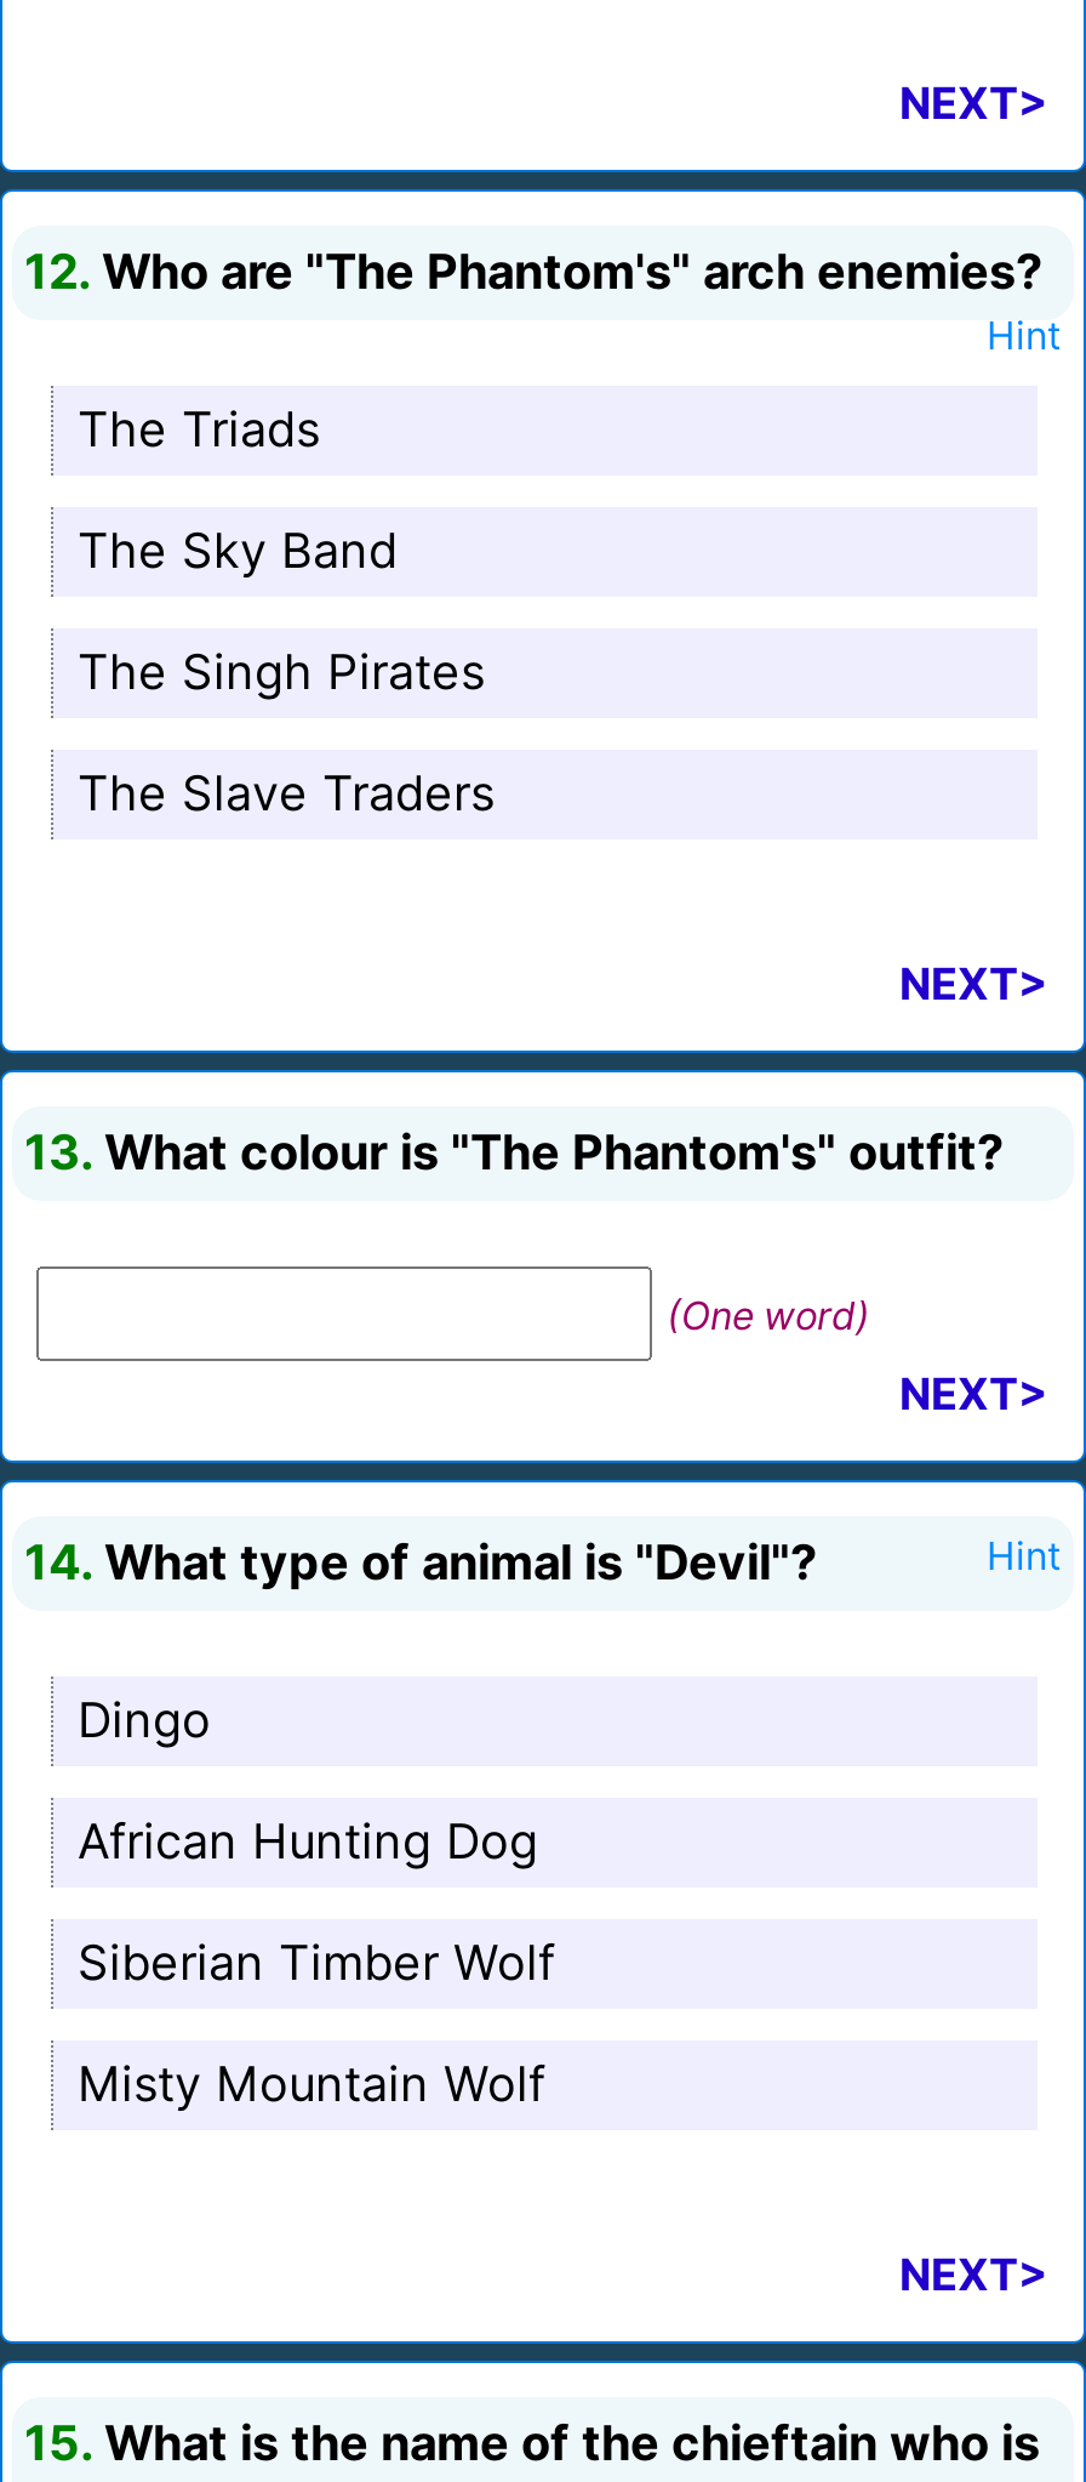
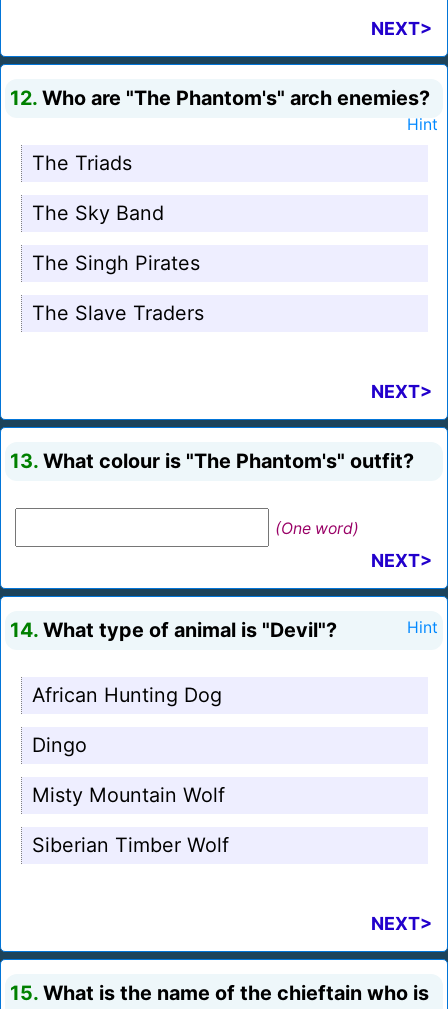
moved [78,1691,211,1749] -> [32,733,87,757]: Dingo
moved [78,1812,538,1871] -> [32,683,222,707]: African Hunting Dog
moved [78,1934,555,1992] -> [32,833,229,857]: Siberian Timber Wolf
moved [78,2055,545,2113] -> [32,783,225,807]: Misty Mountain Wolf

